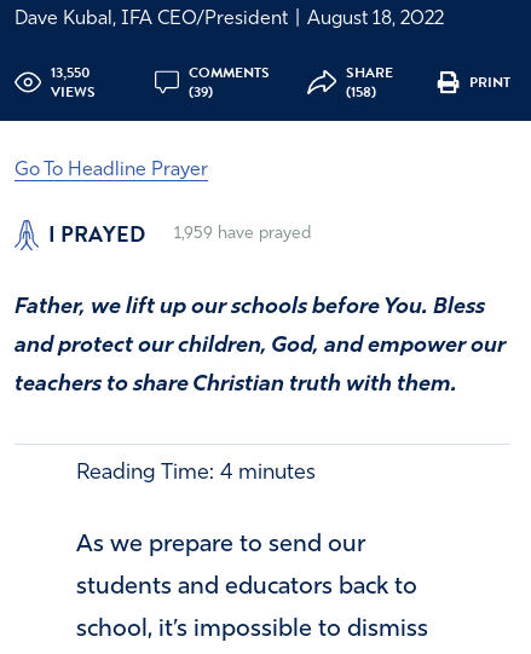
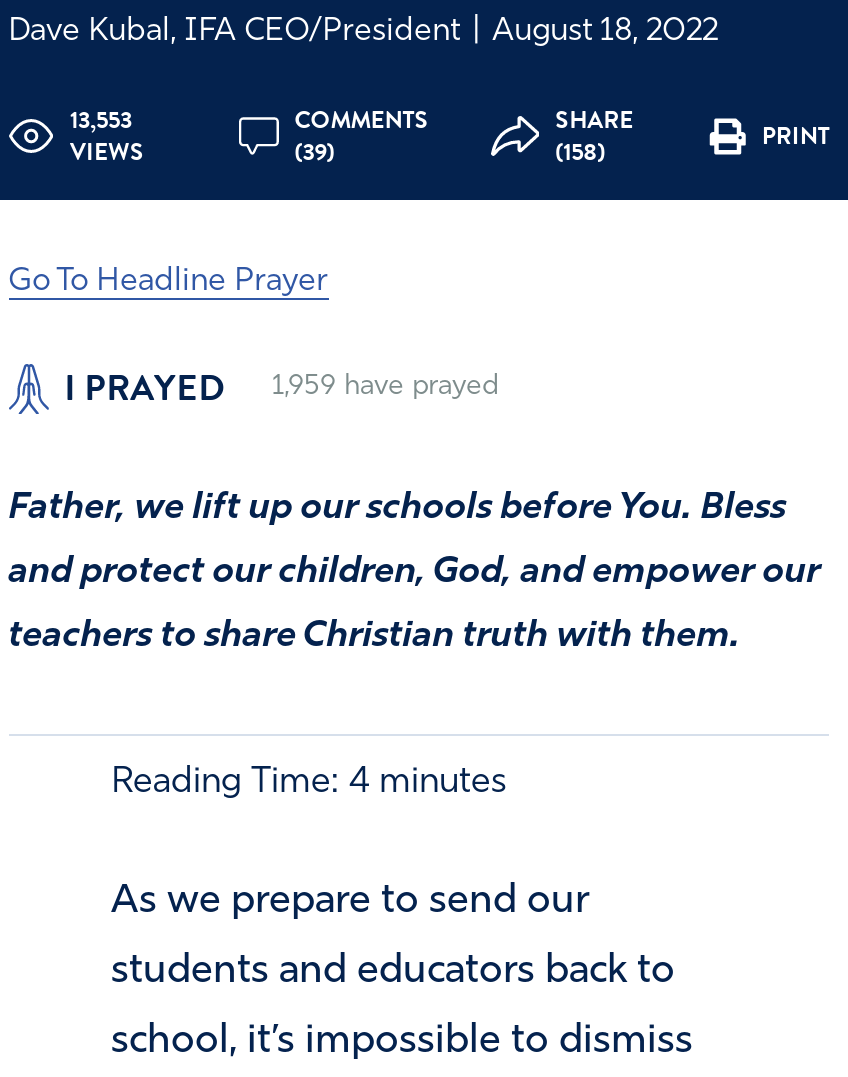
[51,62,91,83] 13,550 -> [70,102,132,138] 13,553

